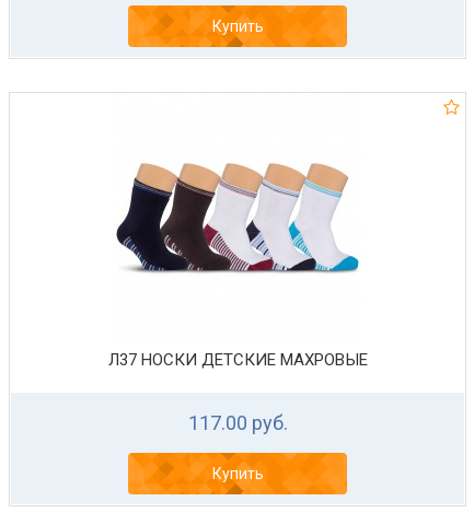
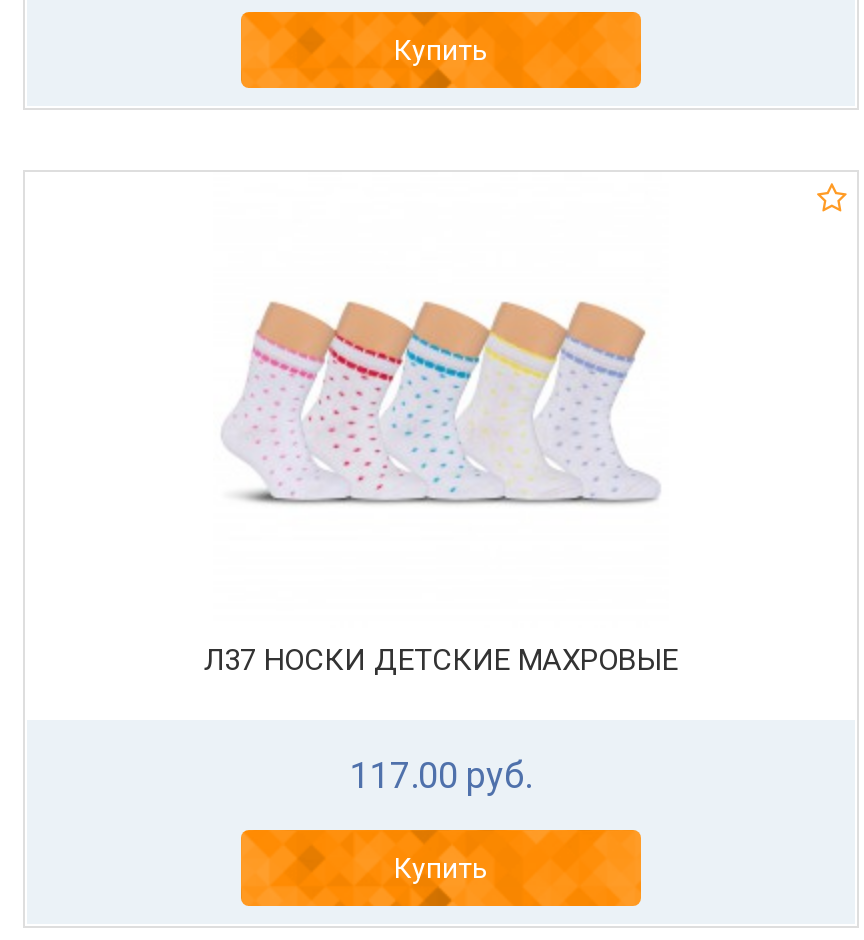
[116,164,359,272] [image] -> [221,304,661,498] [image]

